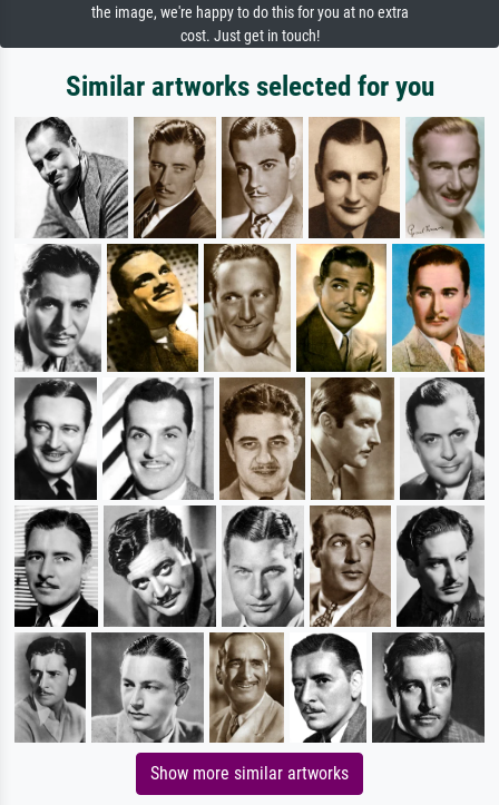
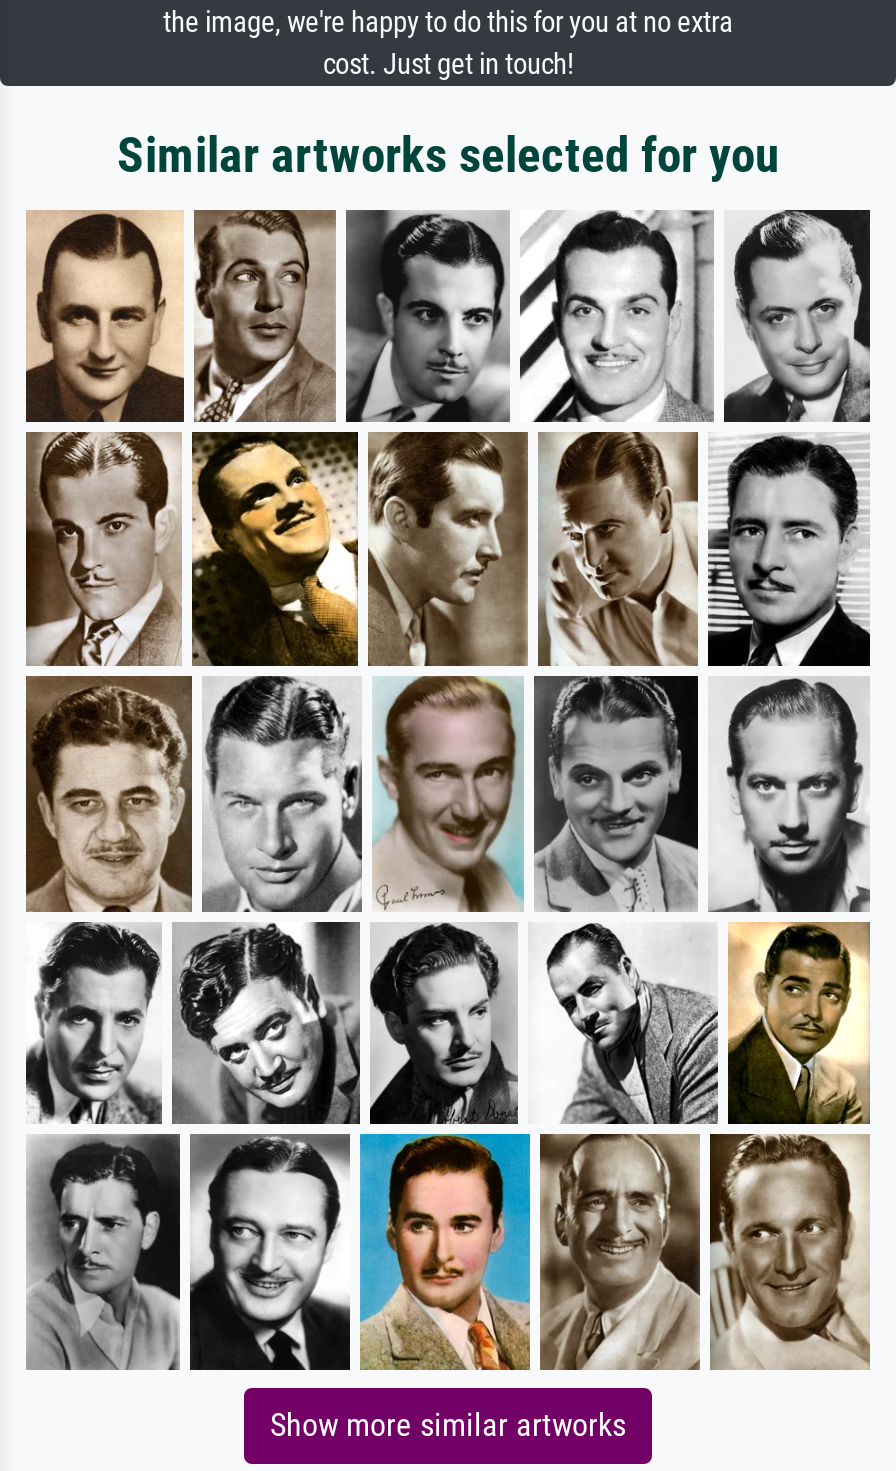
[13,116,486,744] [image] -> [24,208,872,1372] [image]

